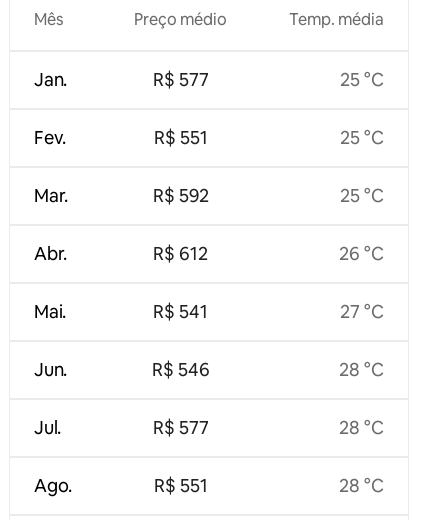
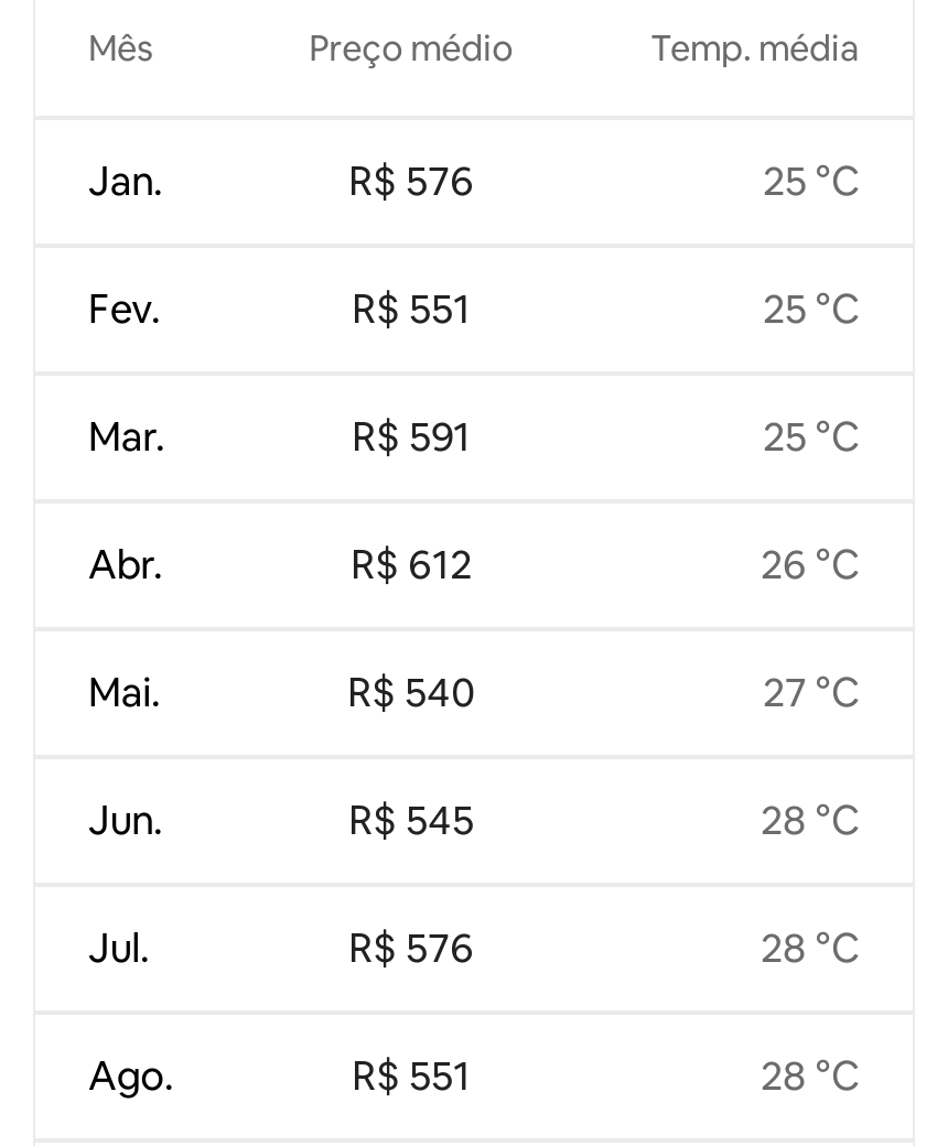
[153,68,209,91] R$ 577 -> [349,154,474,205] R$ 576
[153,184,209,207] R$ 592 -> [352,410,471,461] R$ 591
[153,300,208,323] R$ 541 -> [347,666,475,716] R$ 540
[152,358,210,381] R$ 546 -> [349,793,474,844] R$ 545
[153,416,209,439] R$ 577 -> [349,921,474,972] R$ 576

